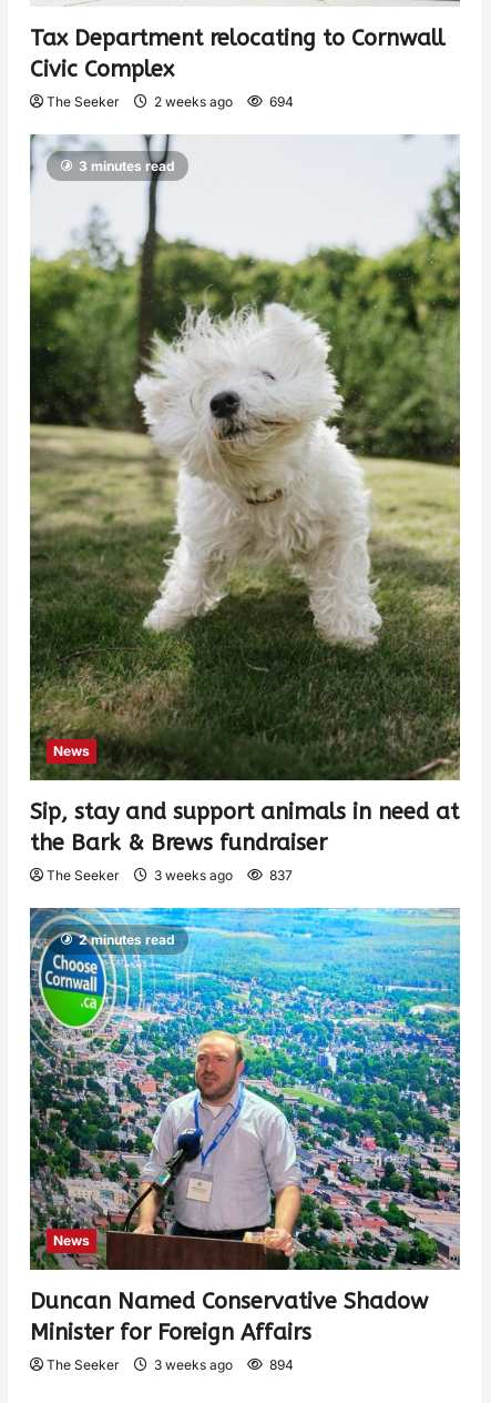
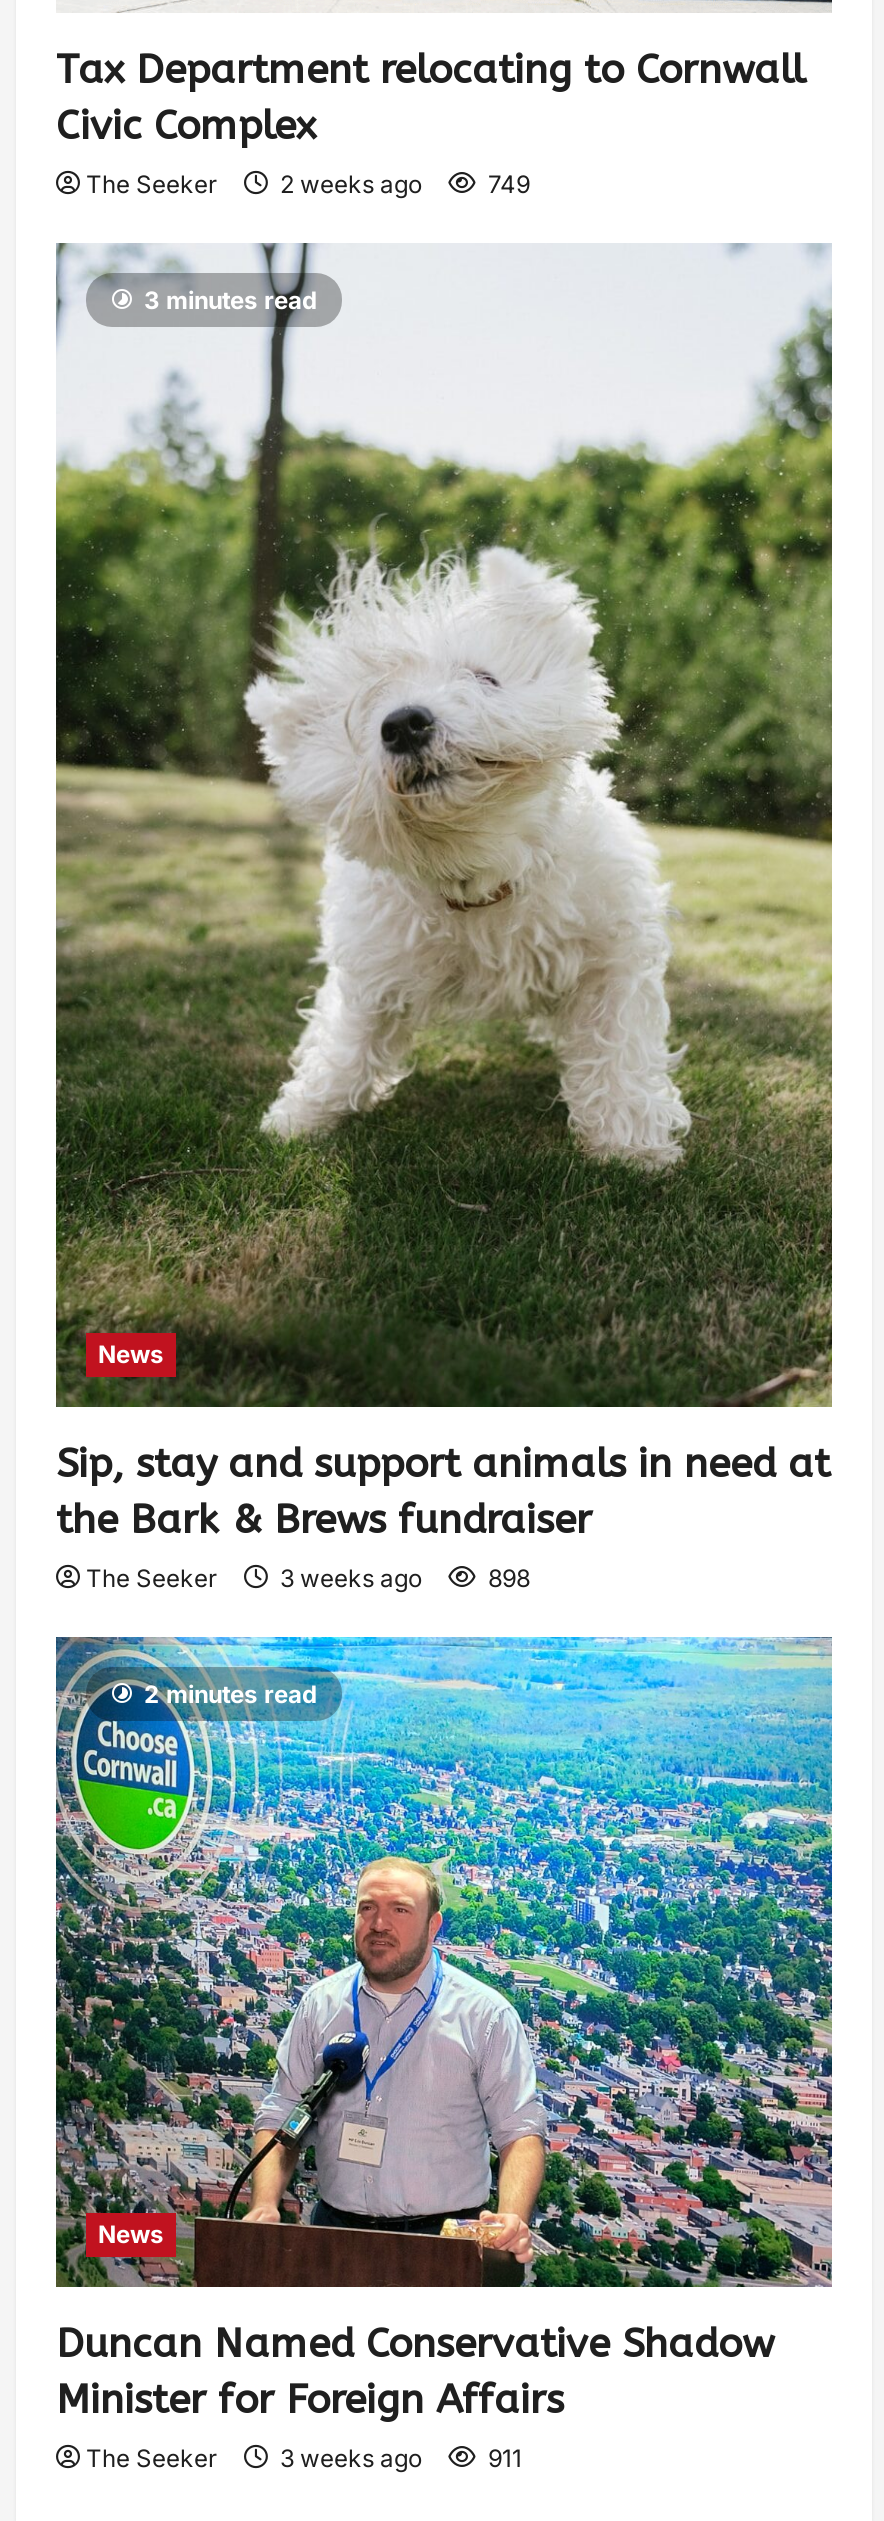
[47,94,294,110] The Seeker 2 weeks ago 694 -> [86,169,530,199] The Seeker 2 weeks ago 749
[47,867,293,884] The Seeker 3 weeks ago 837 -> [86,1563,530,1593] The Seeker 3 weeks ago 898
[47,1356,294,1373] The Seeker 3 weeks ago 894 -> [86,2444,522,2474] The Seeker 3 weeks ago 911

